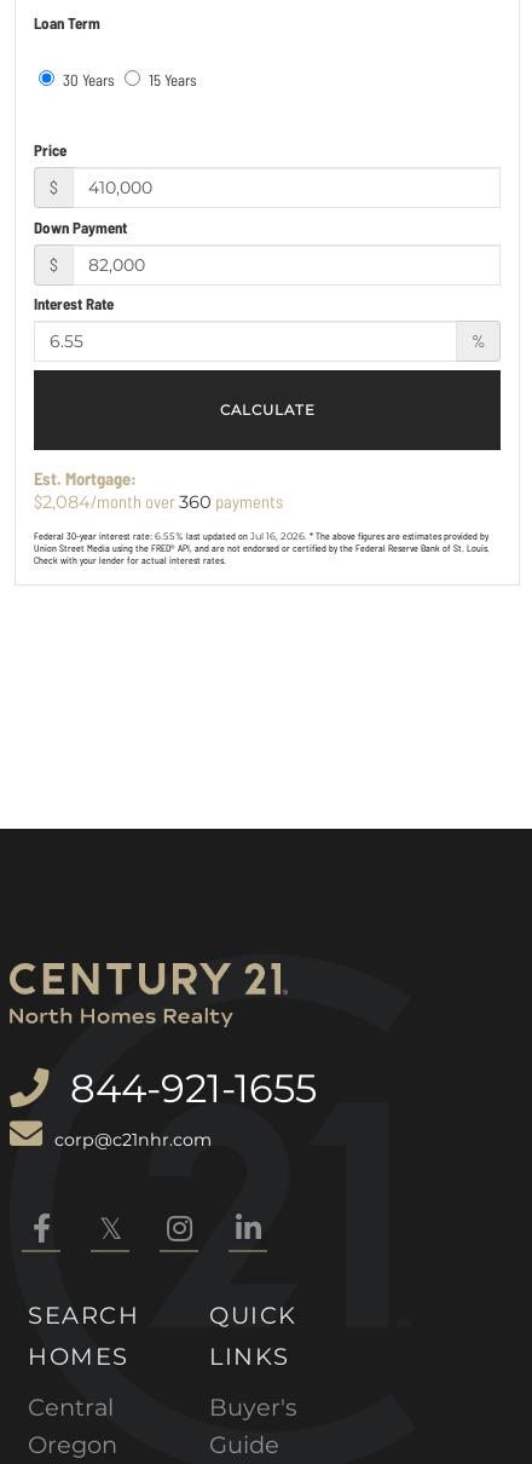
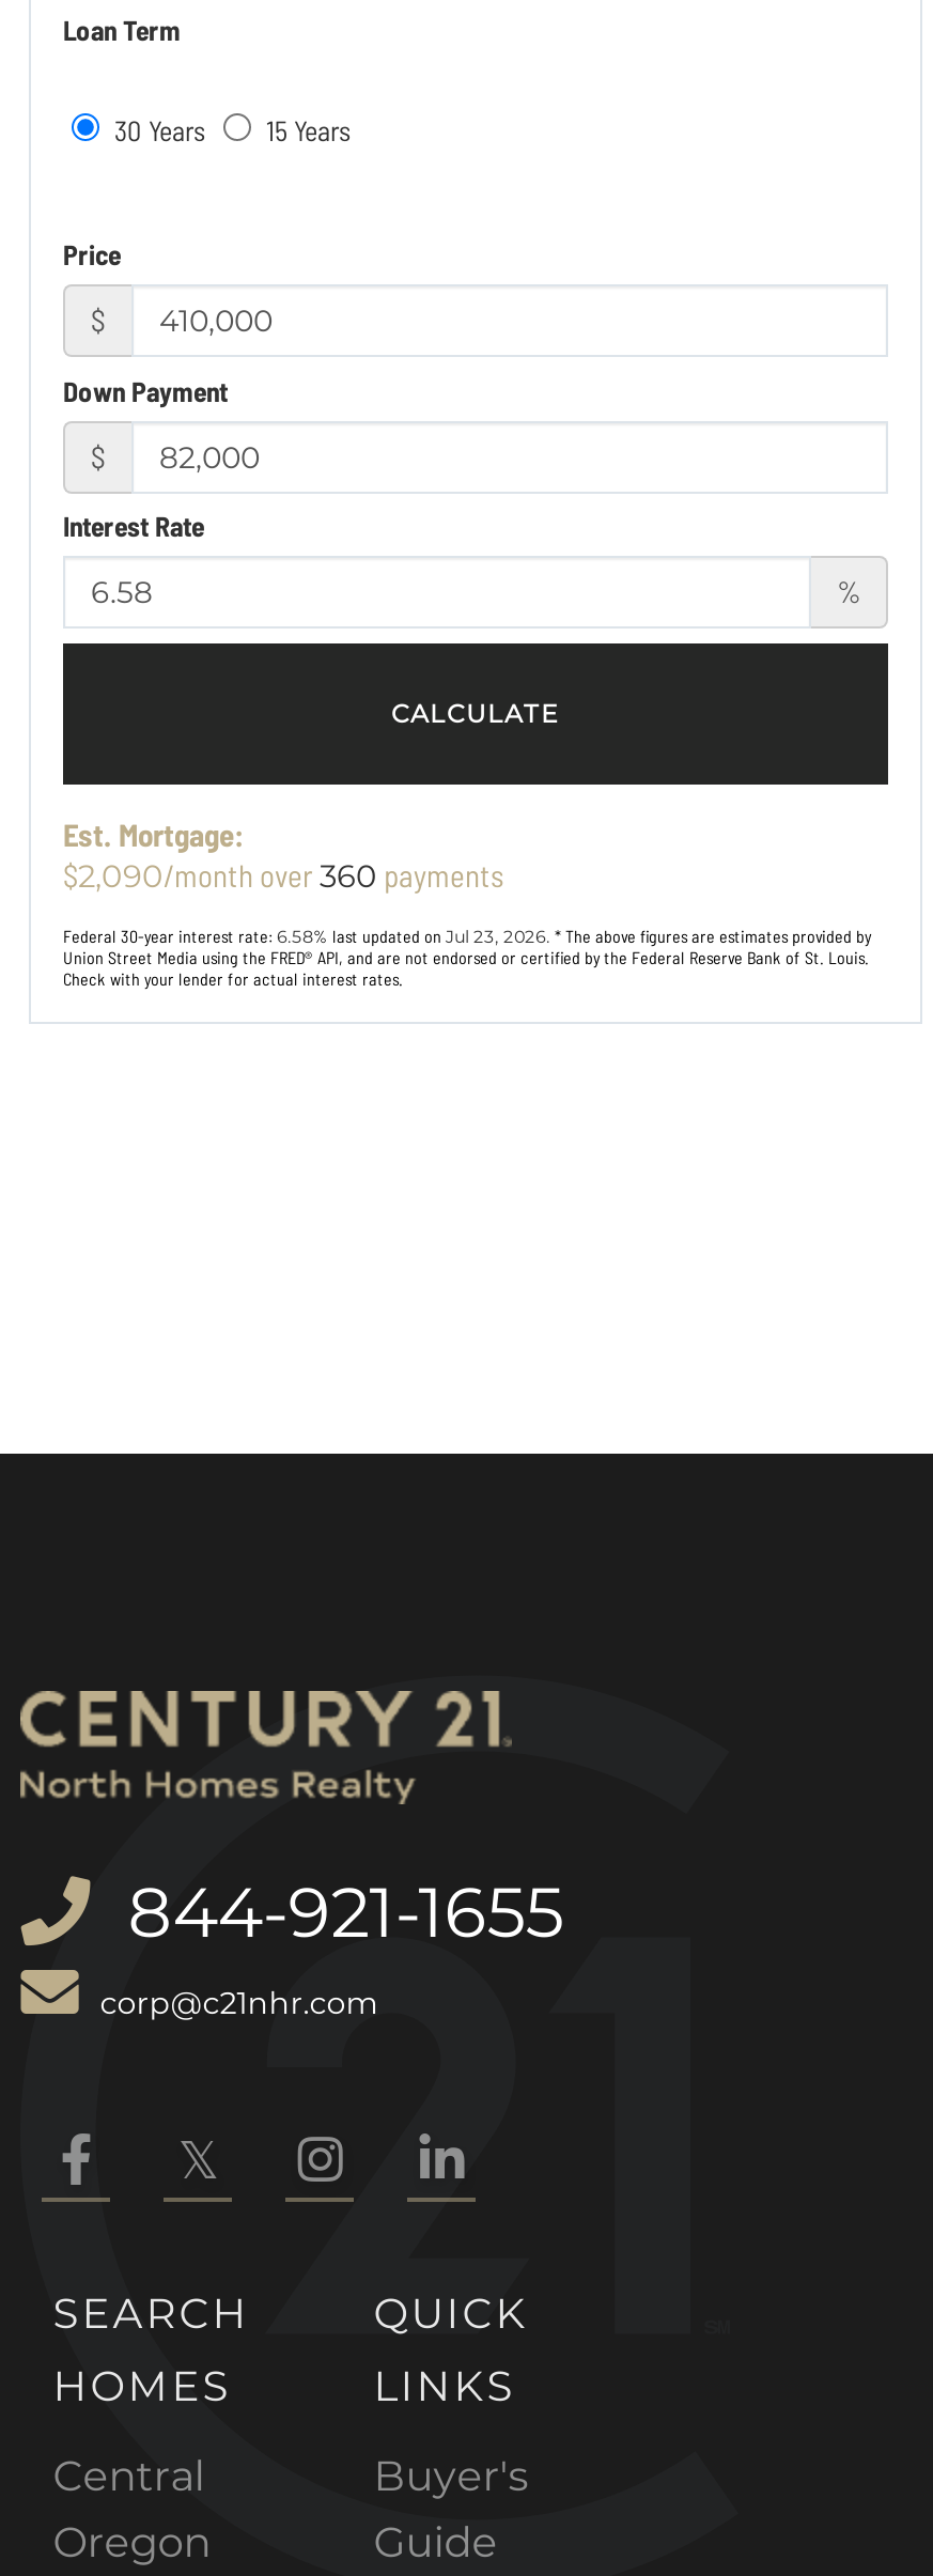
[34,489,283,512] $2,084/month over 360 payments -> [63,854,503,895] $2,090/month over 360 payments
[34,529,488,541] Federal 30-year interest rate: 6.55% last updated on Jul 16, 2026. * The above figures are estimates provided by -> [63,925,871,946] Federal 30-year interest rate: 6.58% last updated on Jul 23, 2026. * The above figures are estimates provided by

